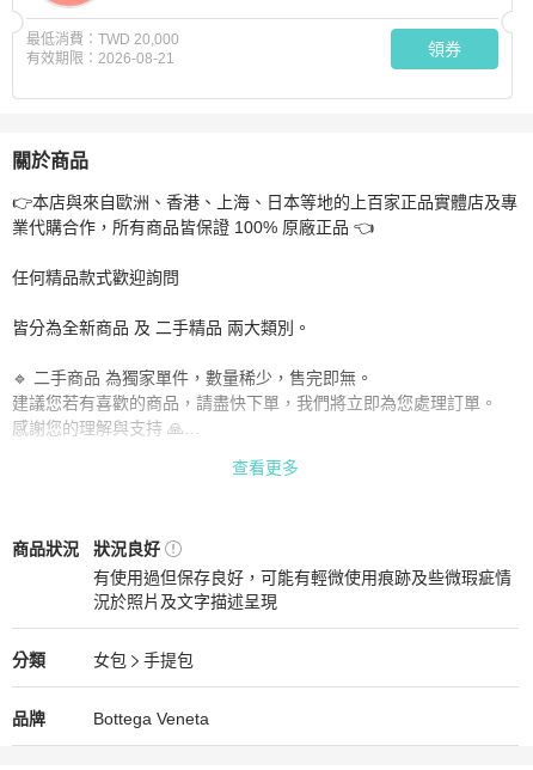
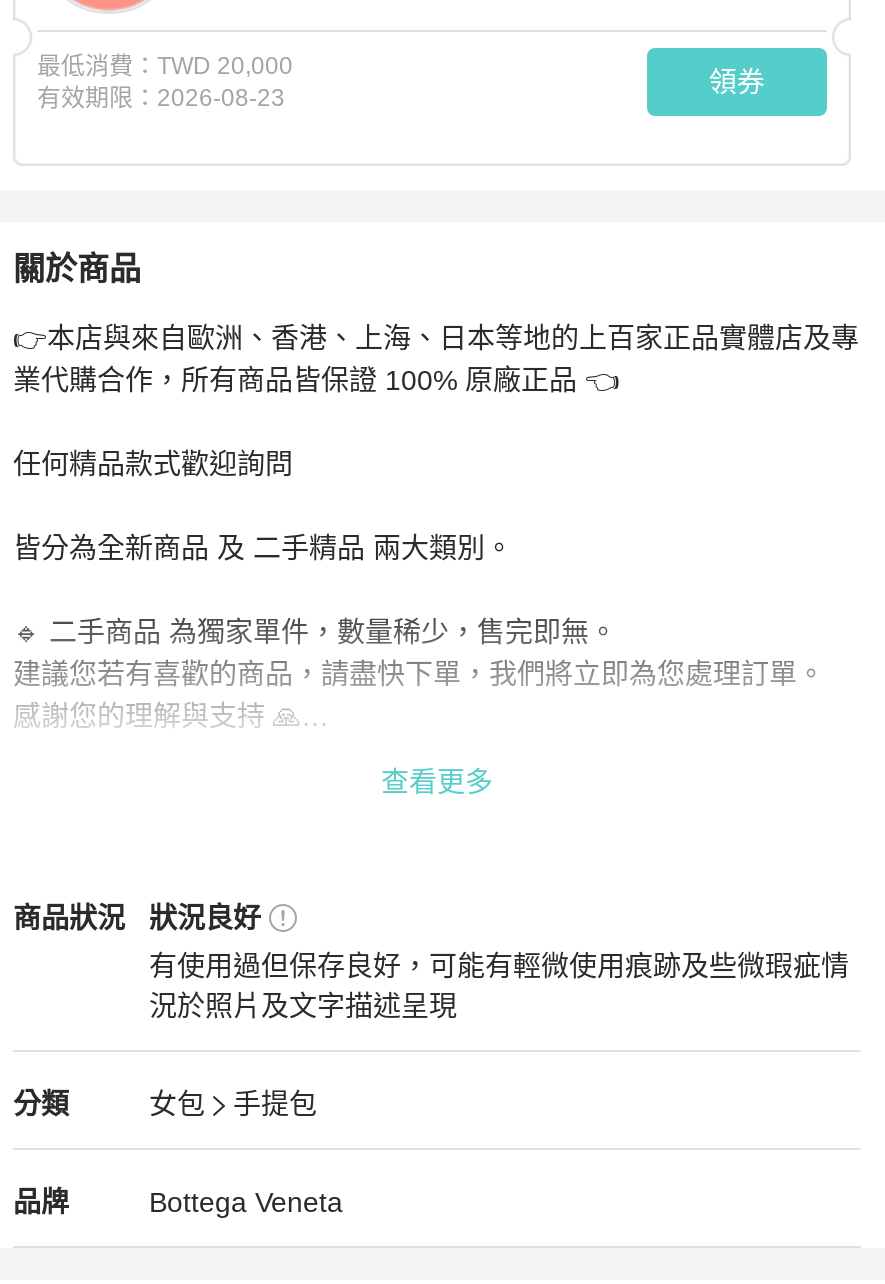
[26,50,174,67] 有效期限：2026-08-21 -> [37,83,285,111] 有效期限：2026-08-23

